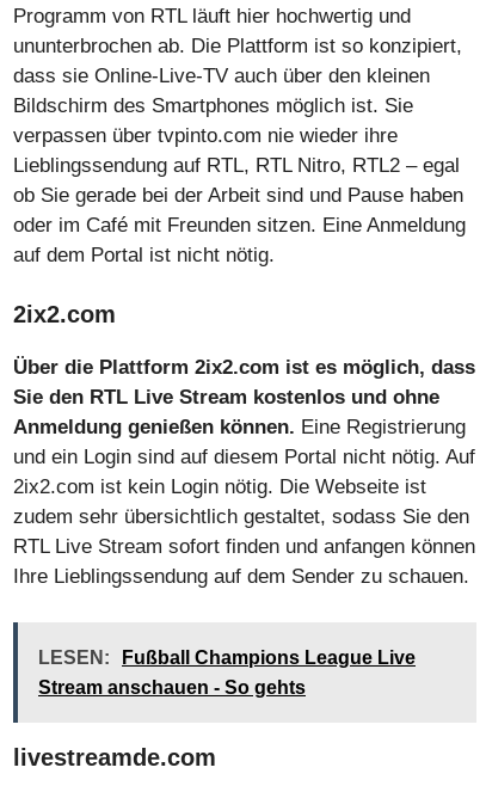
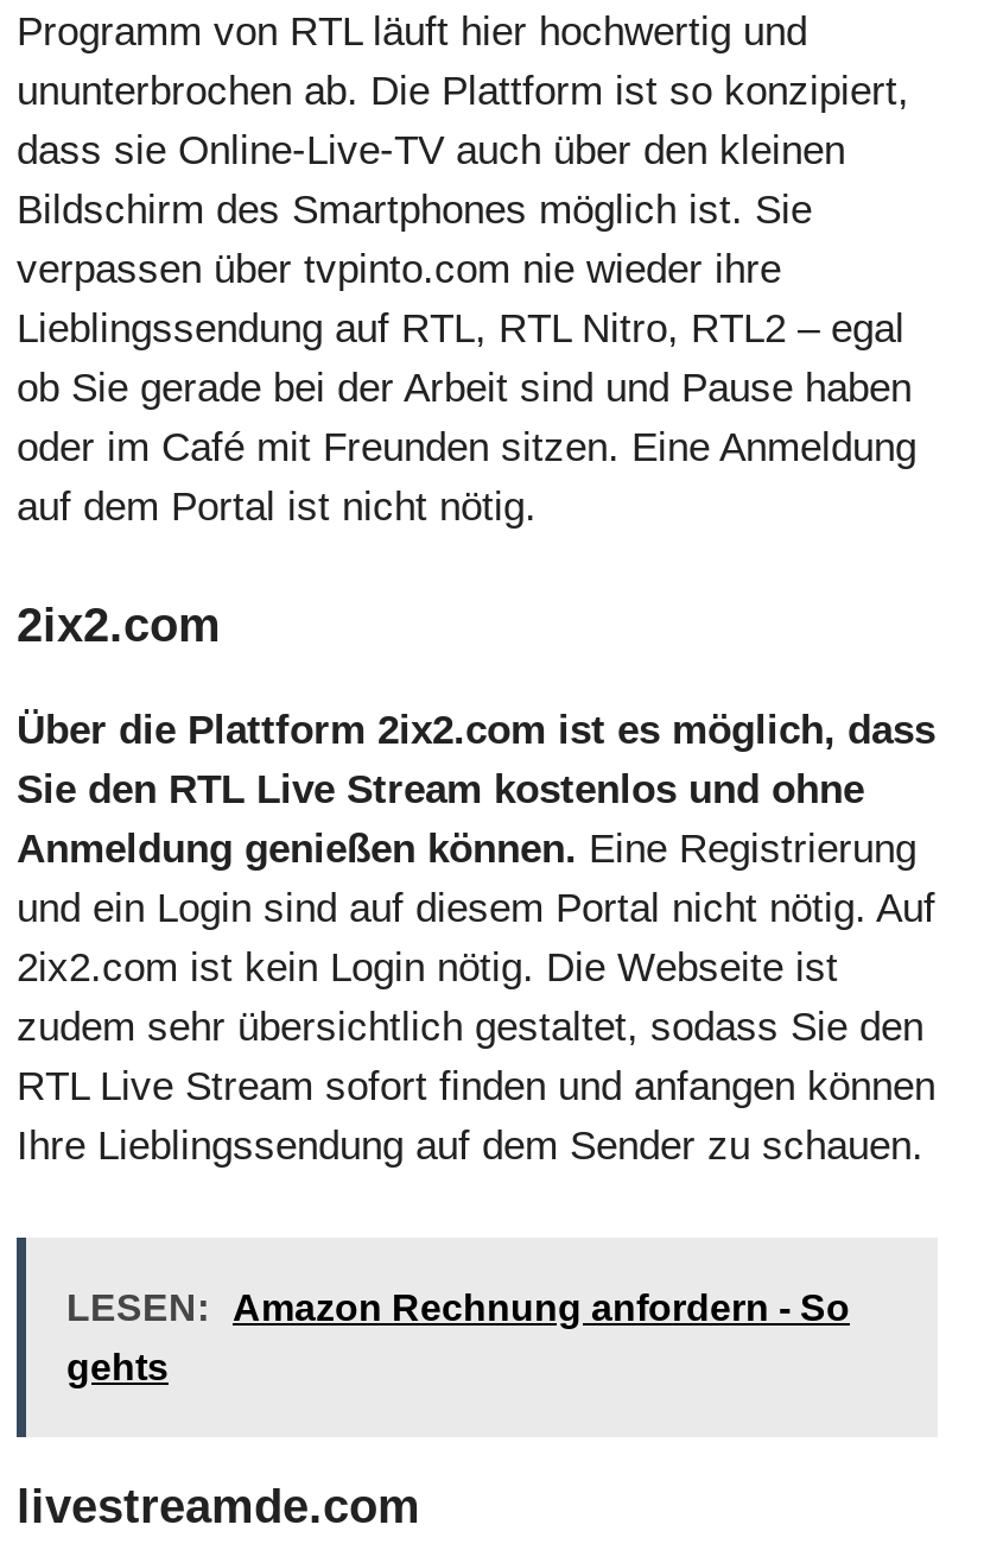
[38,647,416,668] LESEN: Fußball Champions League Live -> [66,1287,850,1328] LESEN: Amazon Rechnung anfordern - So
[38,677,306,697] Stream anschauen - So gehts -> [66,1347,169,1387] gehts

